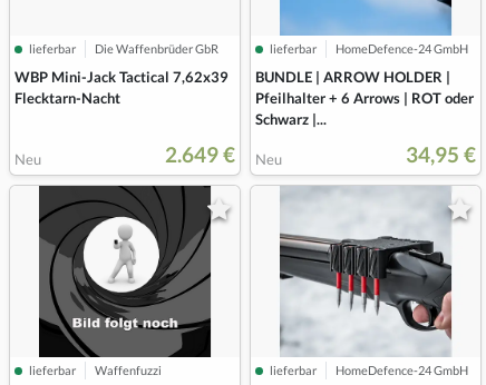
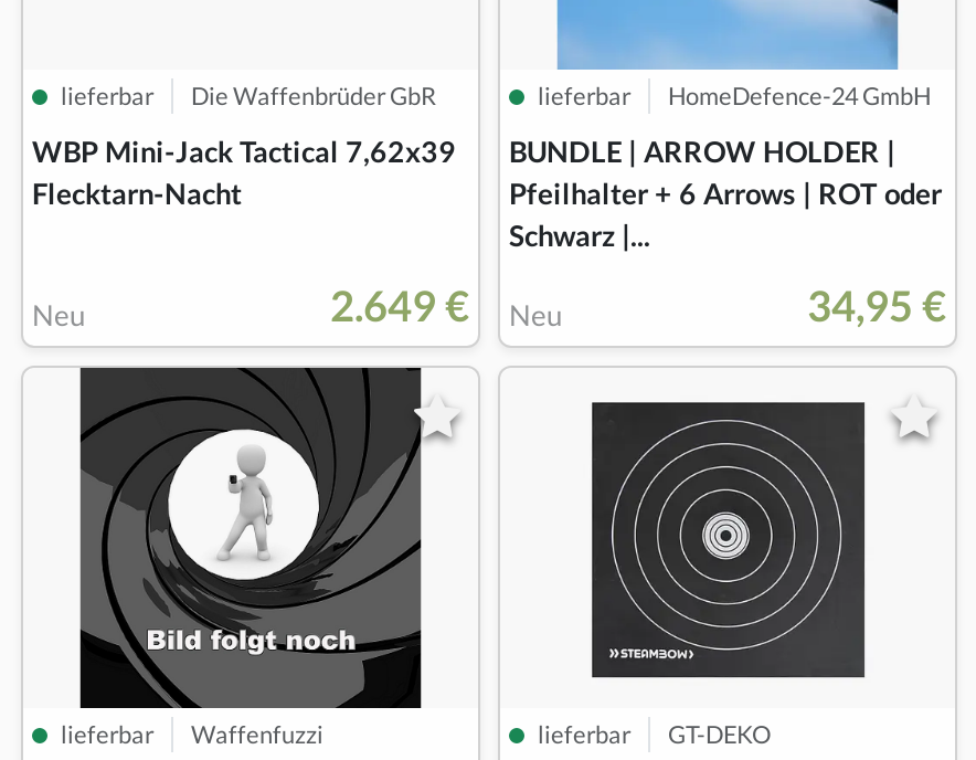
[279,186,468,377] [image] | HomeDefence-24 GmbH -> [558,371,898,749] [image] | GT-DEKO

